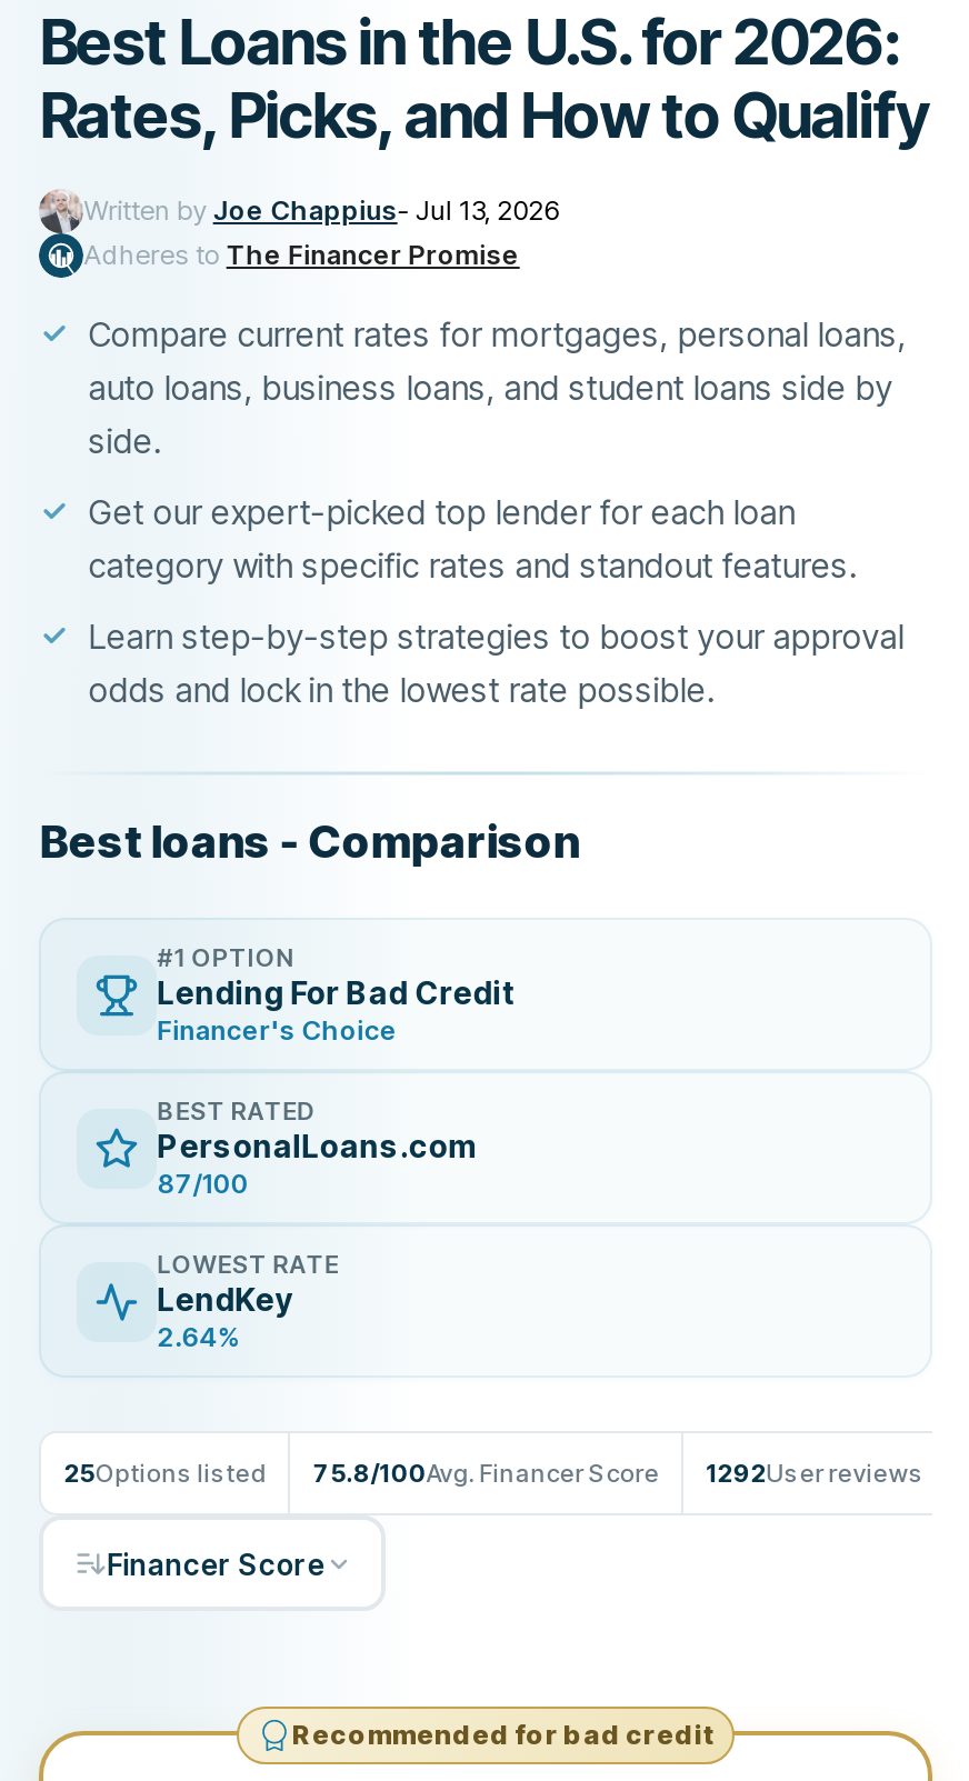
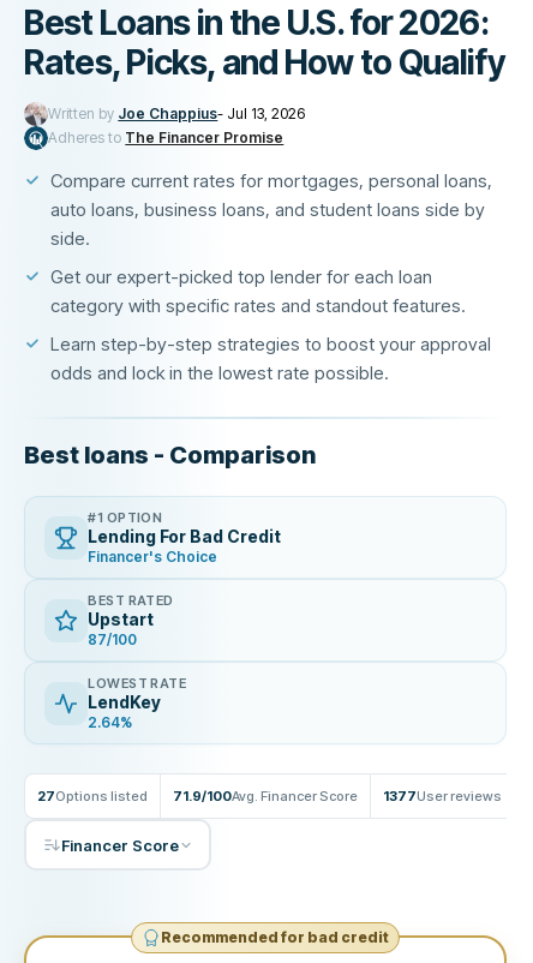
[157,1127,477,1164] PersonalLoans.com -> [88,609,154,629] Upstart
[64,1458,266,1489] 25Options listed -> [38,788,148,805] 27Options listed
[313,1458,660,1489] 75.8/100Avg. Financer Score -> [173,788,358,805] 71.9/100Avg. Financer Score
[706,1458,924,1489] 1292User reviews -> [383,788,502,805] 1377User reviews

